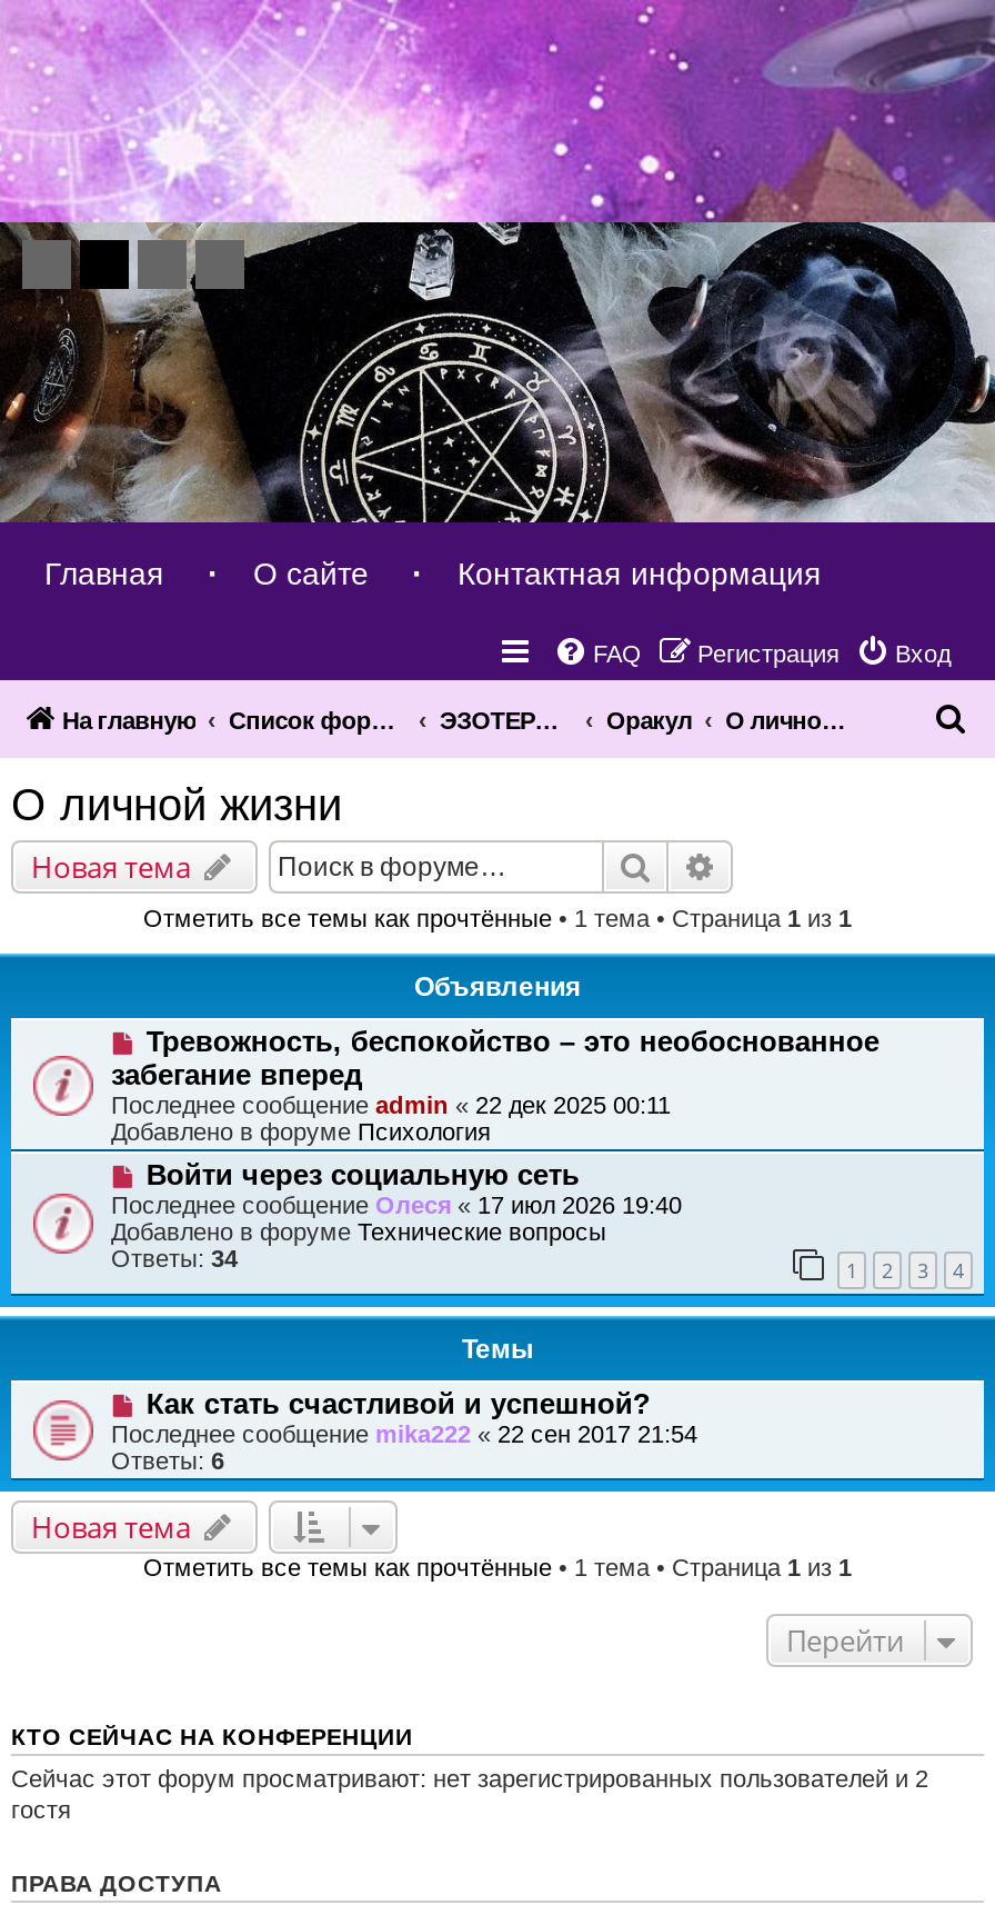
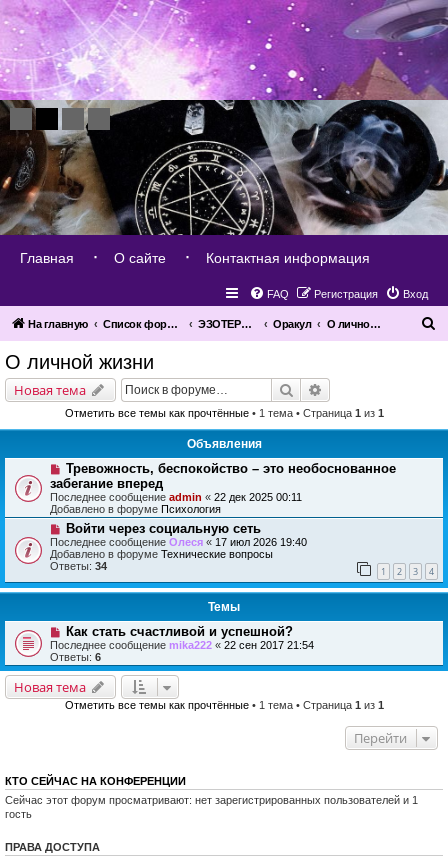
[11,1764,928,1822] Сейчас этот форум просматривают: нет зарегистрированных пользователей и 2 | гостя -> [5,794,418,820] Сейчас этот форум просматривают: нет зарегистрированных пользователей и 1 | гость

